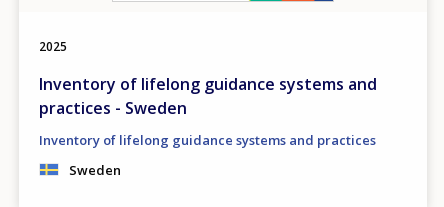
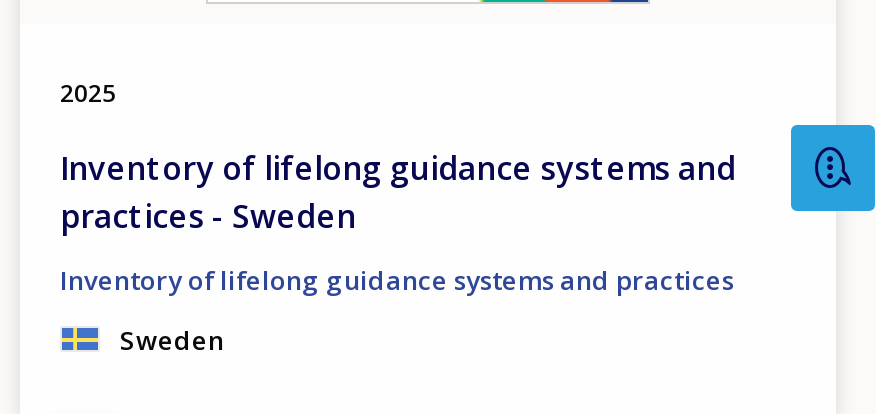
none -> [788,122,870,214] [image]

